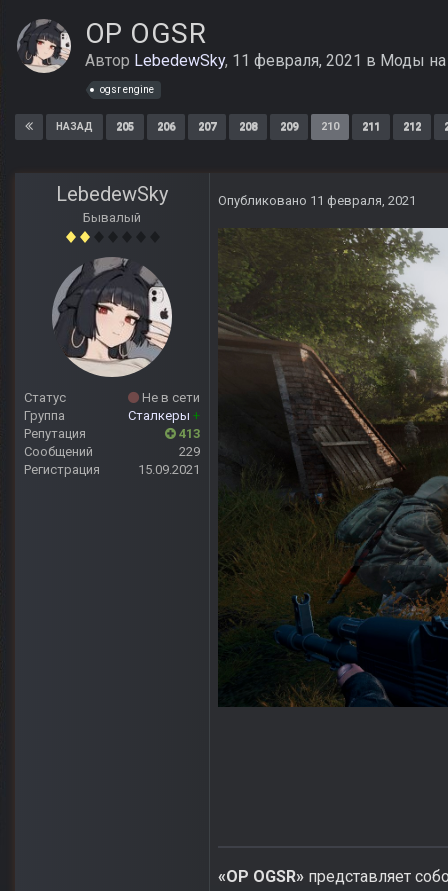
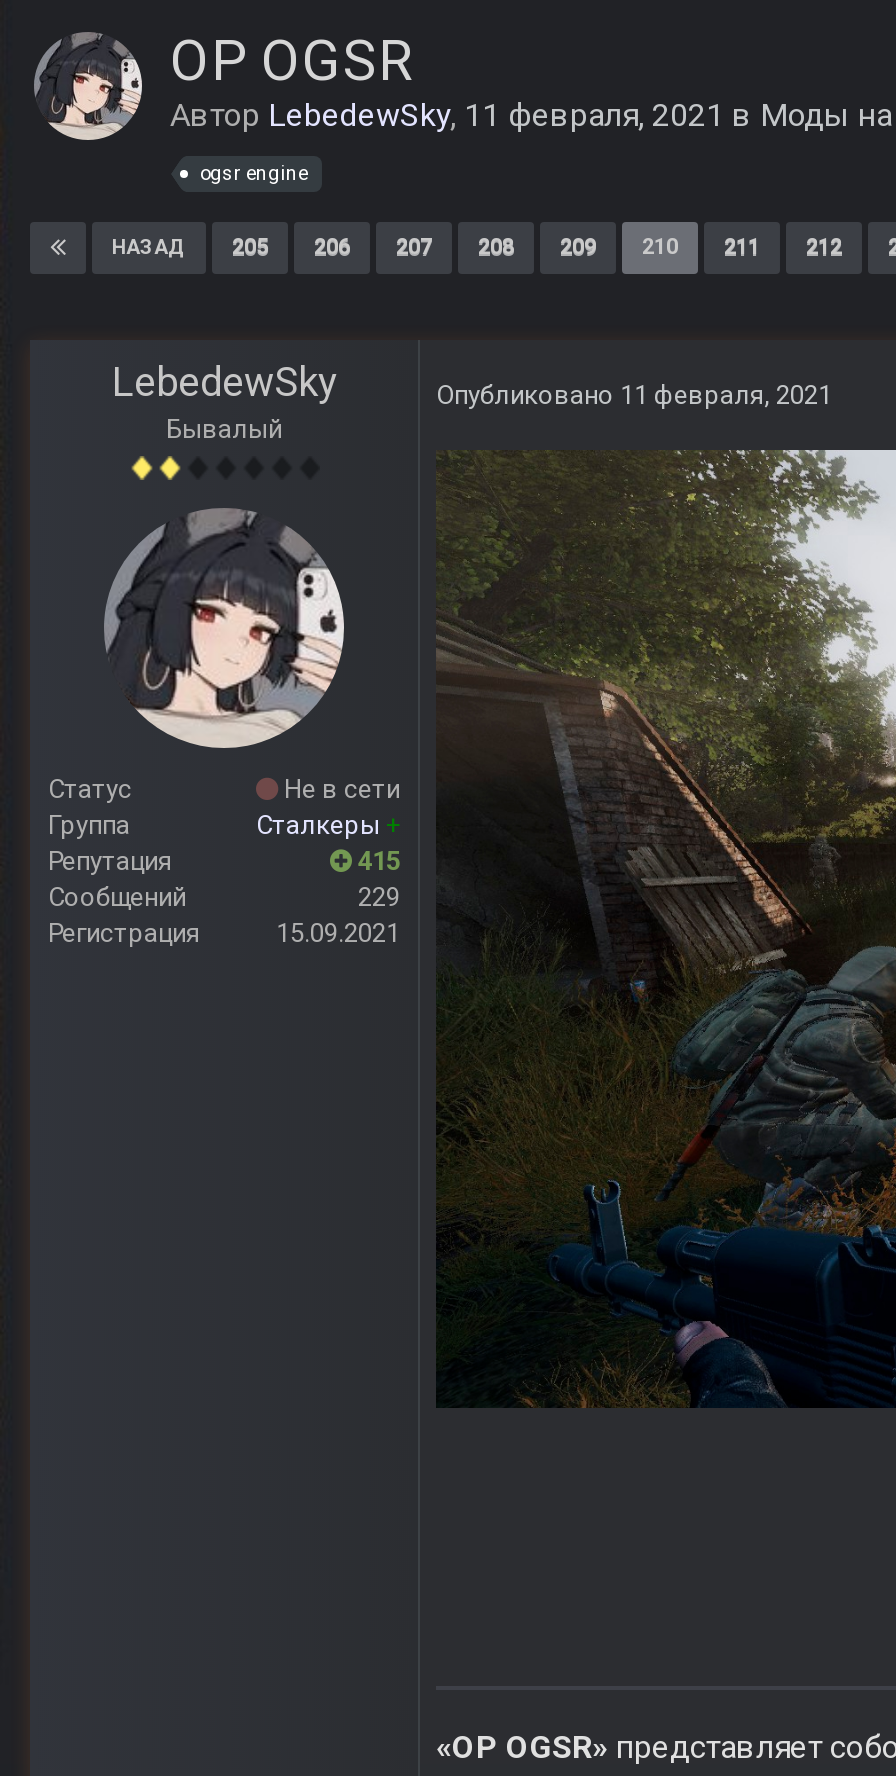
[176,426,200,441] 413 -> [352,846,400,876] 415

